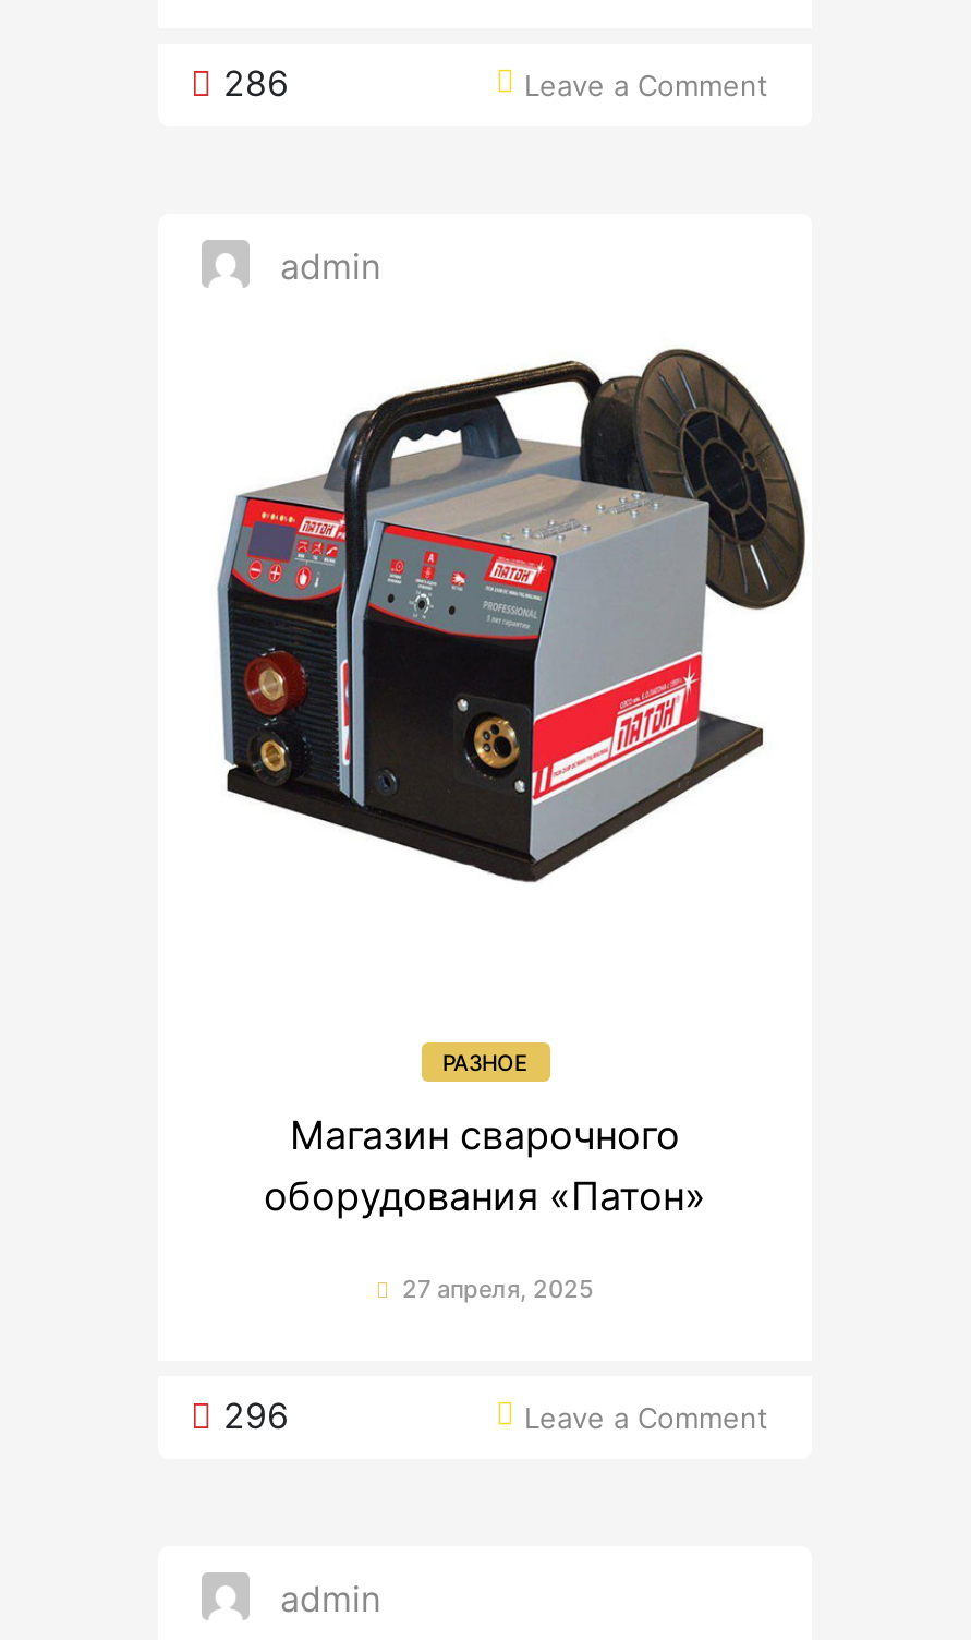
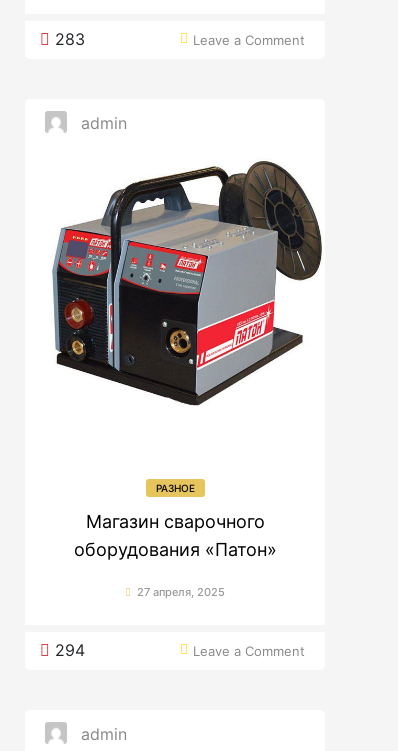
[213,61,289,104] 286 -> [50,29,85,49] 283
[213,1393,289,1437] 296 -> [50,640,85,660] 294

